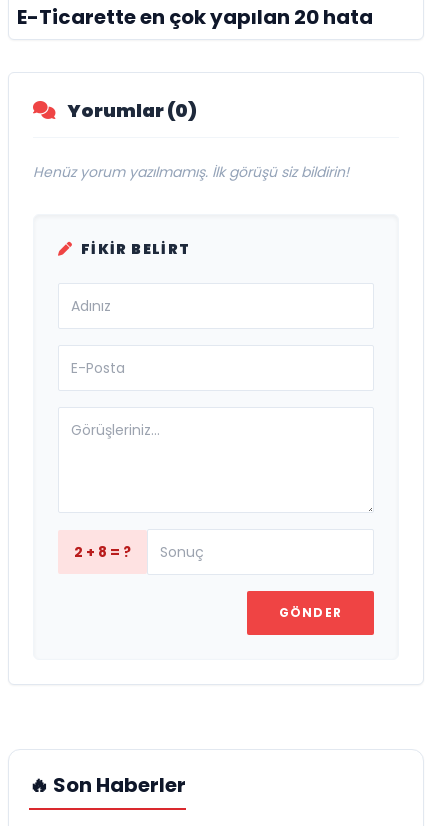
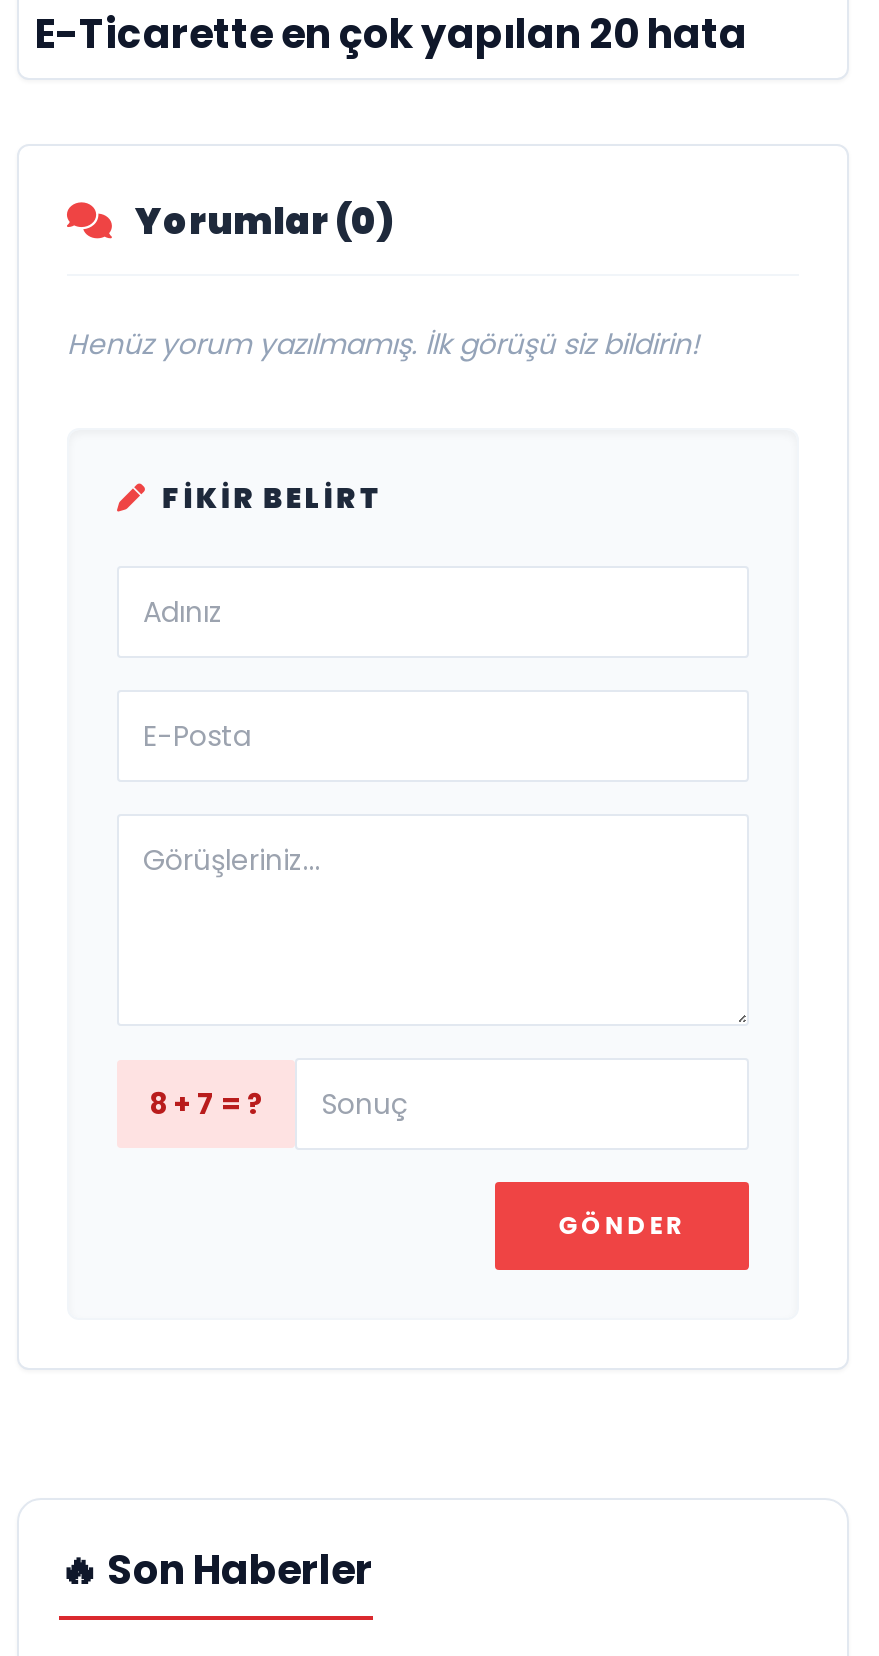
[74,542,131,562] 2 + 8 = ? -> [149,1085,263,1125] 8 + 7 = ?

